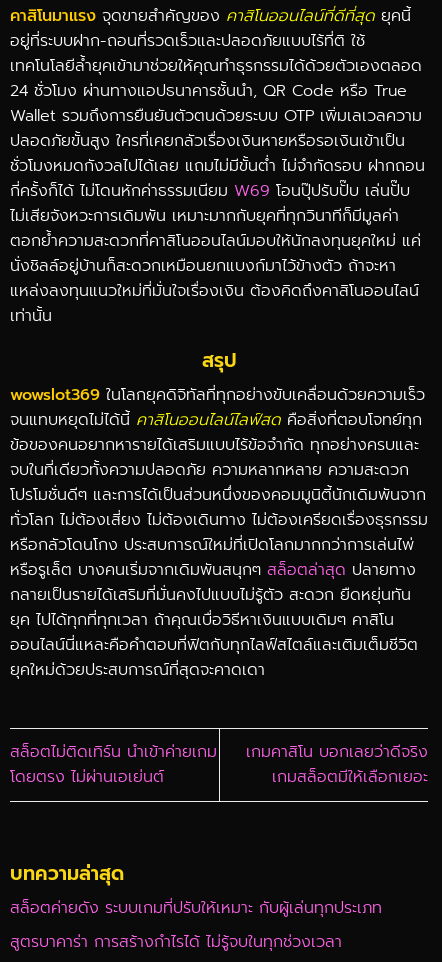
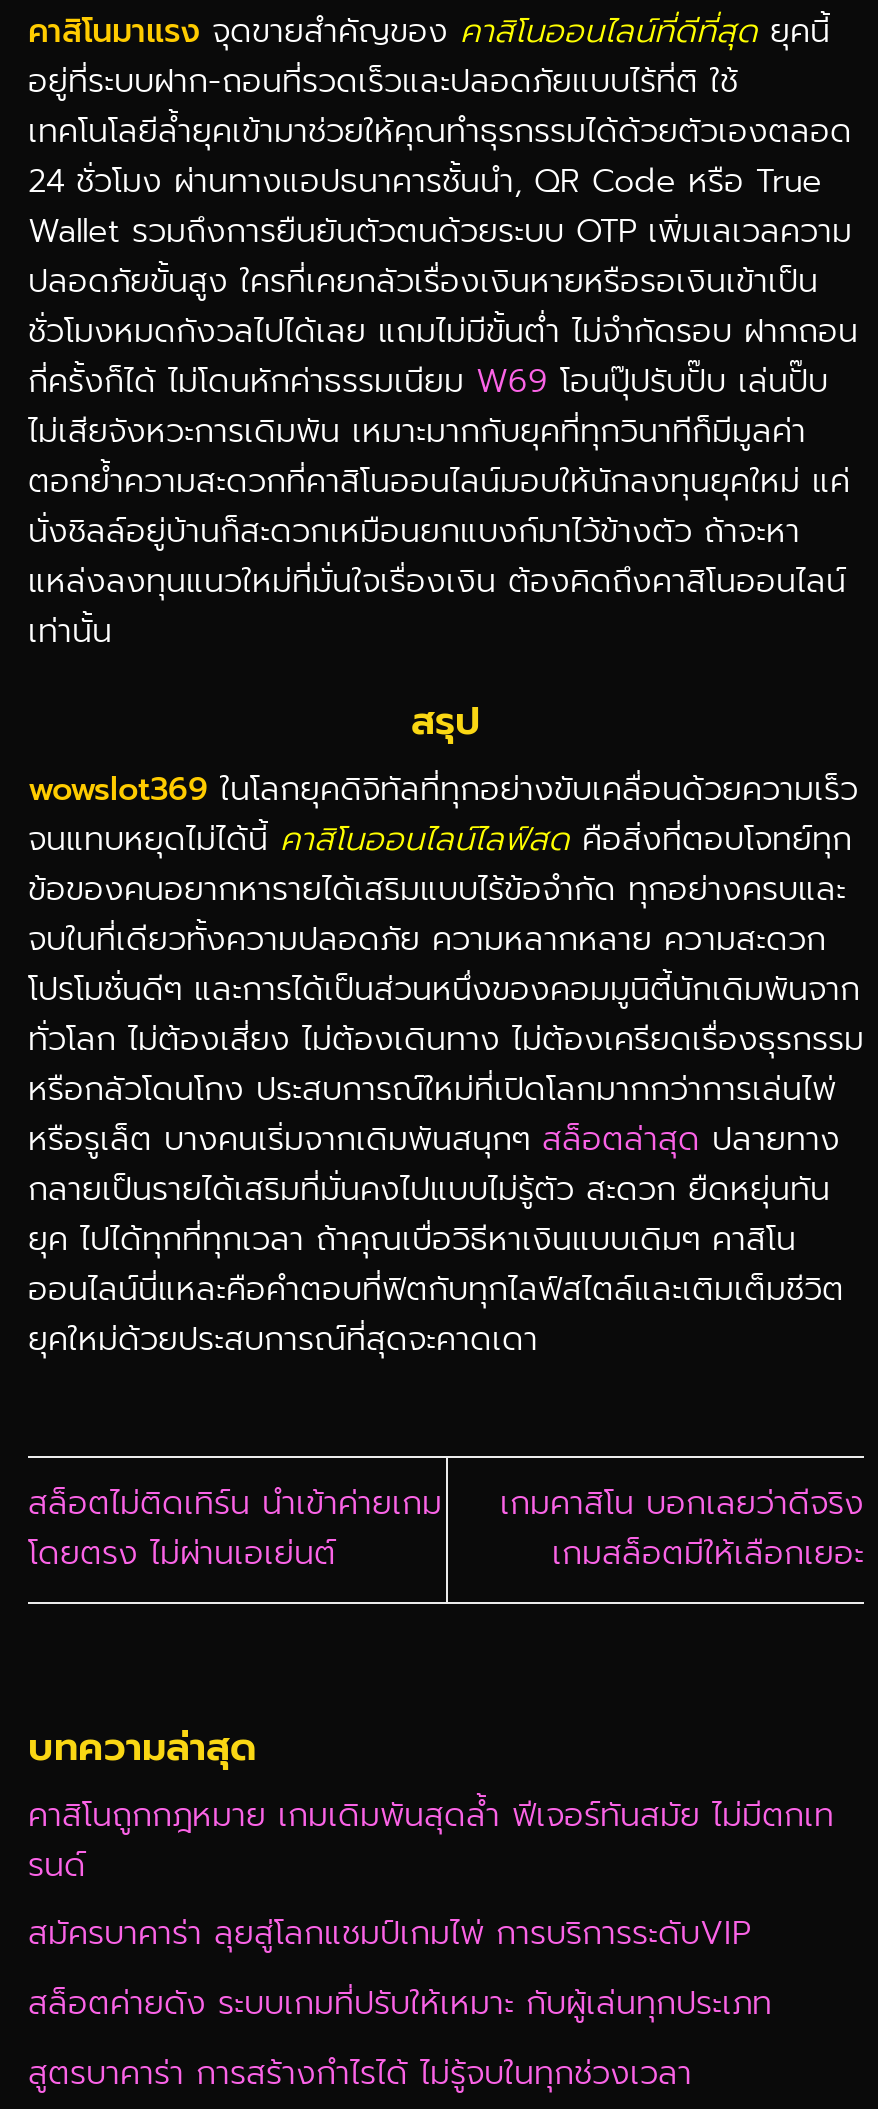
none -> [28,1791,834,1959] คาสิโนถูกกฎหมาย เกมเดิมพันสุดล้ำ ฟีเจอร์ทันสมัย ไม่มีตกเท | รนด์ | สมัครบาคาร่า ลุยสู่โลกแชมป์เกมไพ่ การบริการระดับVIP

